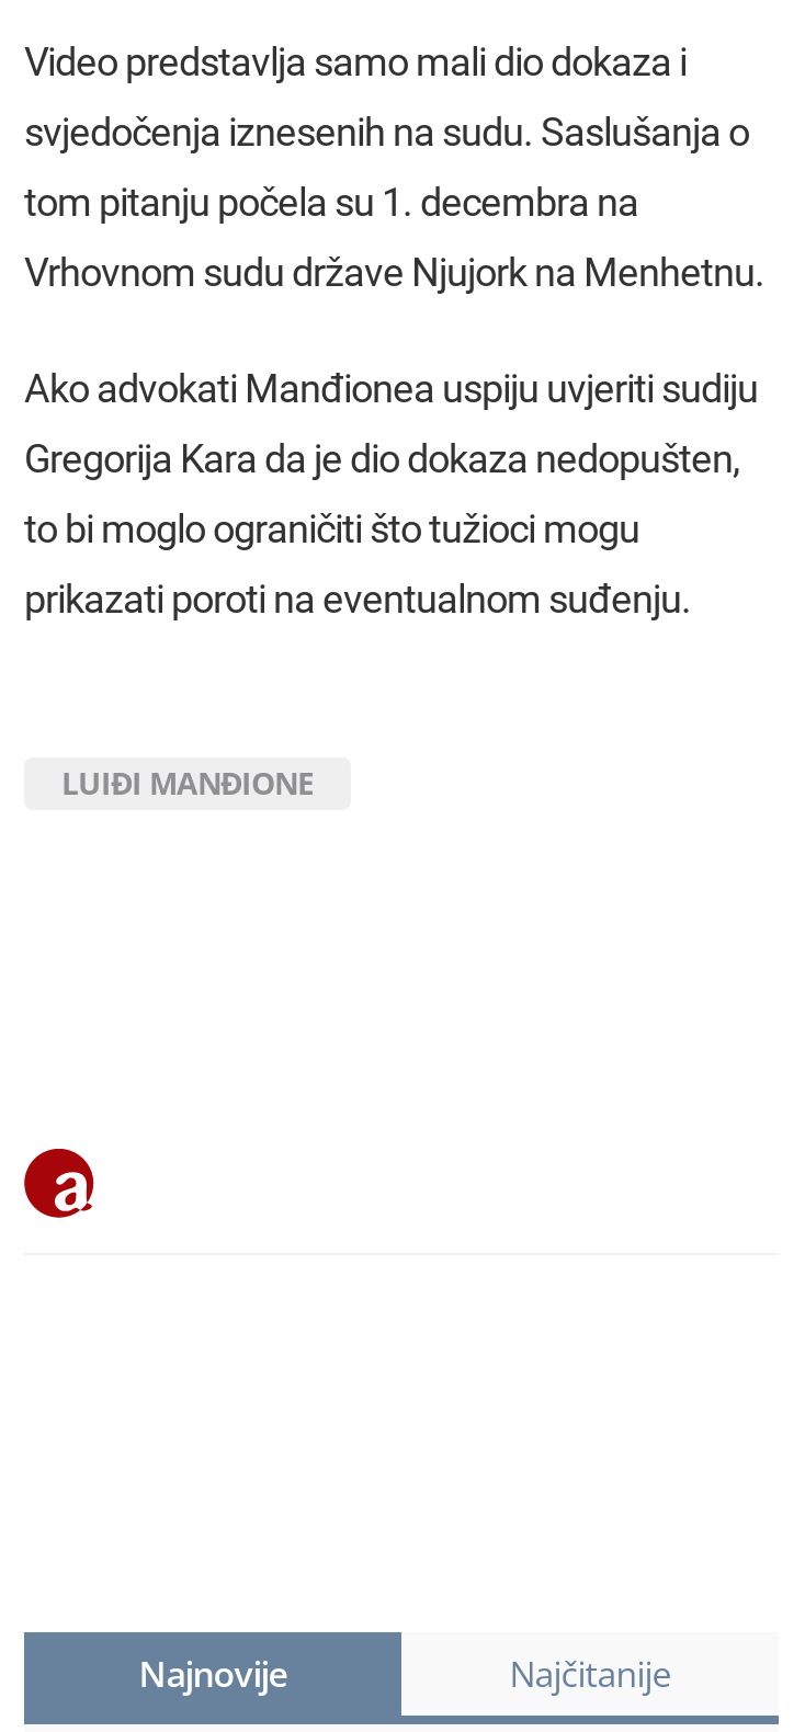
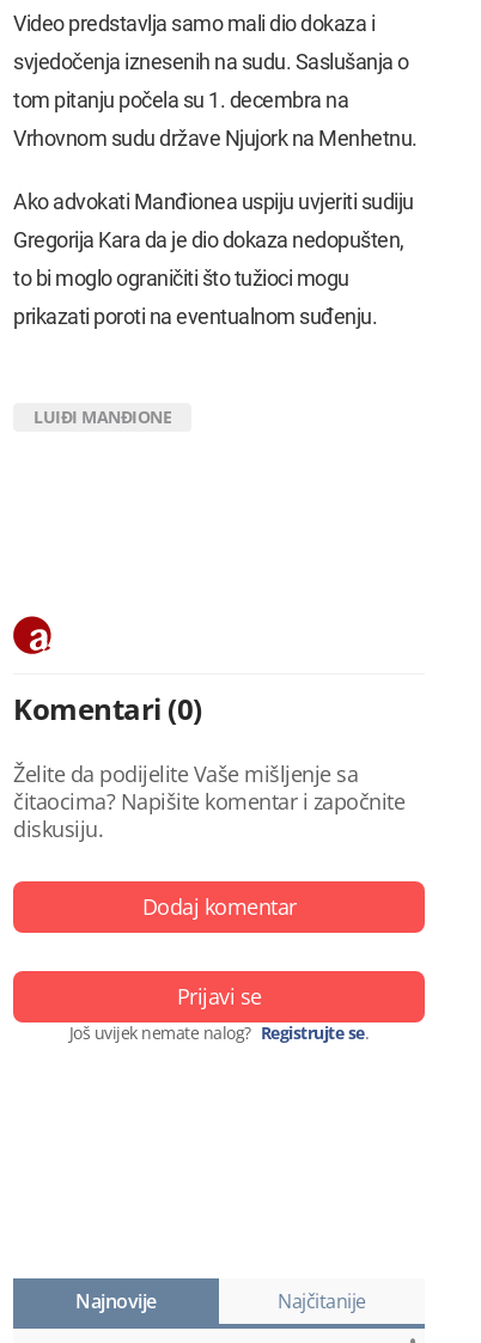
none -> [13,689,404,1044] Komentari (0) | Želite da podijelite Vaše mišljenje sa | čitaocima? Napišite komentar i započnite | diskusiju. | Dodaj komentar | Prijavi se | Još uvijek nemate nalog? Registrujte se.

